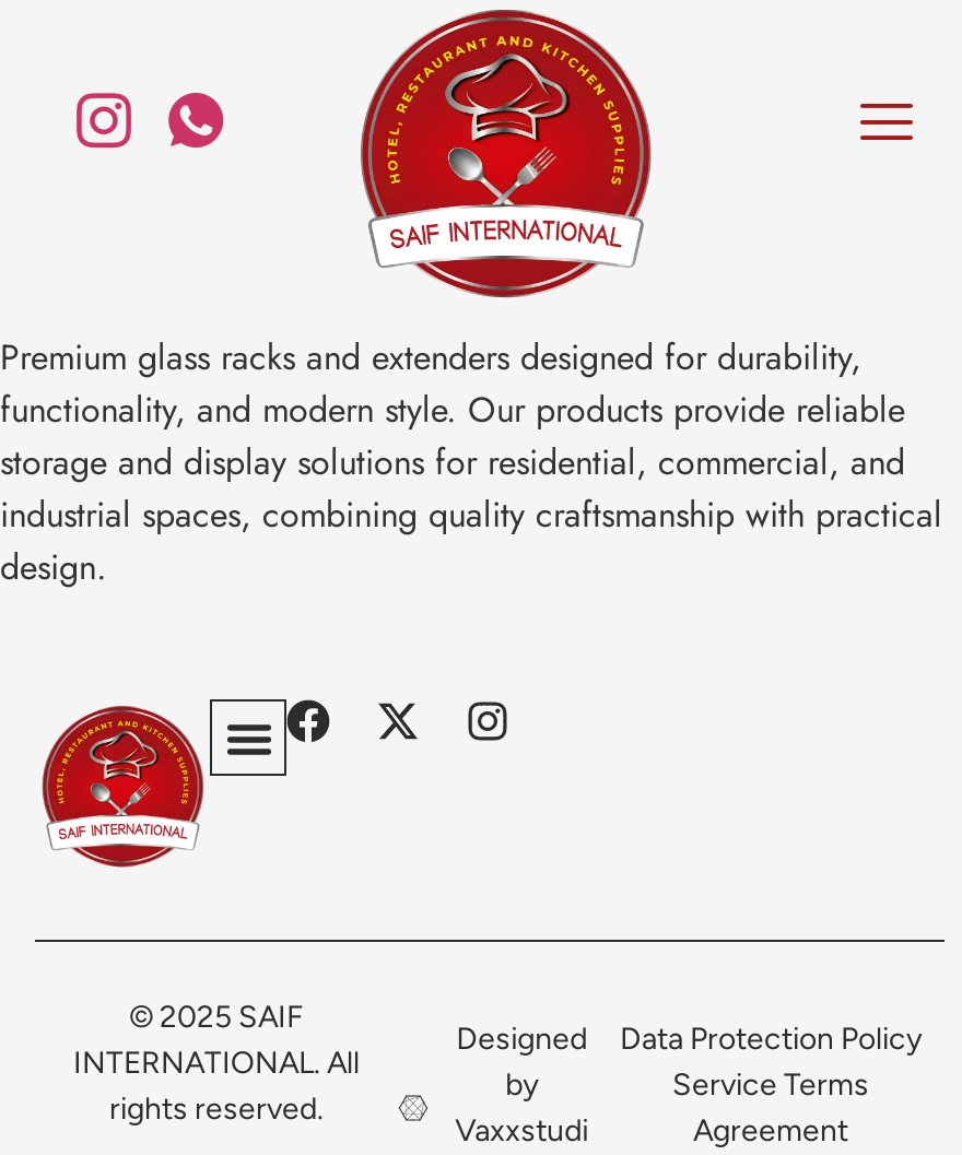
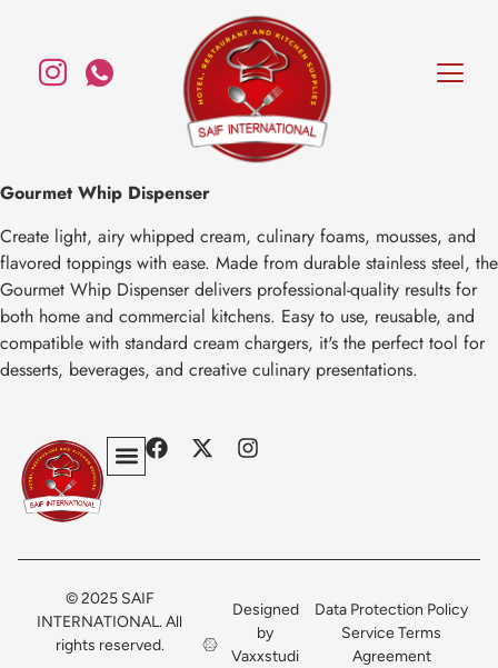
[0,333,942,593] Premium glass racks and extenders designed for durability, | functionality, and modern style. Our products provide reliable | storage and display solutions for residential, commercial, and | industrial spaces, combining quality craftsmanship with practical | design. -> [0,180,498,382] Gourmet Whip Dispenser | Create light, airy whipped cream, culinary foams, mousses, and | flavored toppings with ease. Made from durable stainless steel, the | Gourmet Whip Dispenser delivers professional-quality results for | both home and commercial kitchens. Easy to use, reusable, and | compatible with standard cream chargers, it's the perfect tool for | desserts, beverages, and creative culinary presentations.

